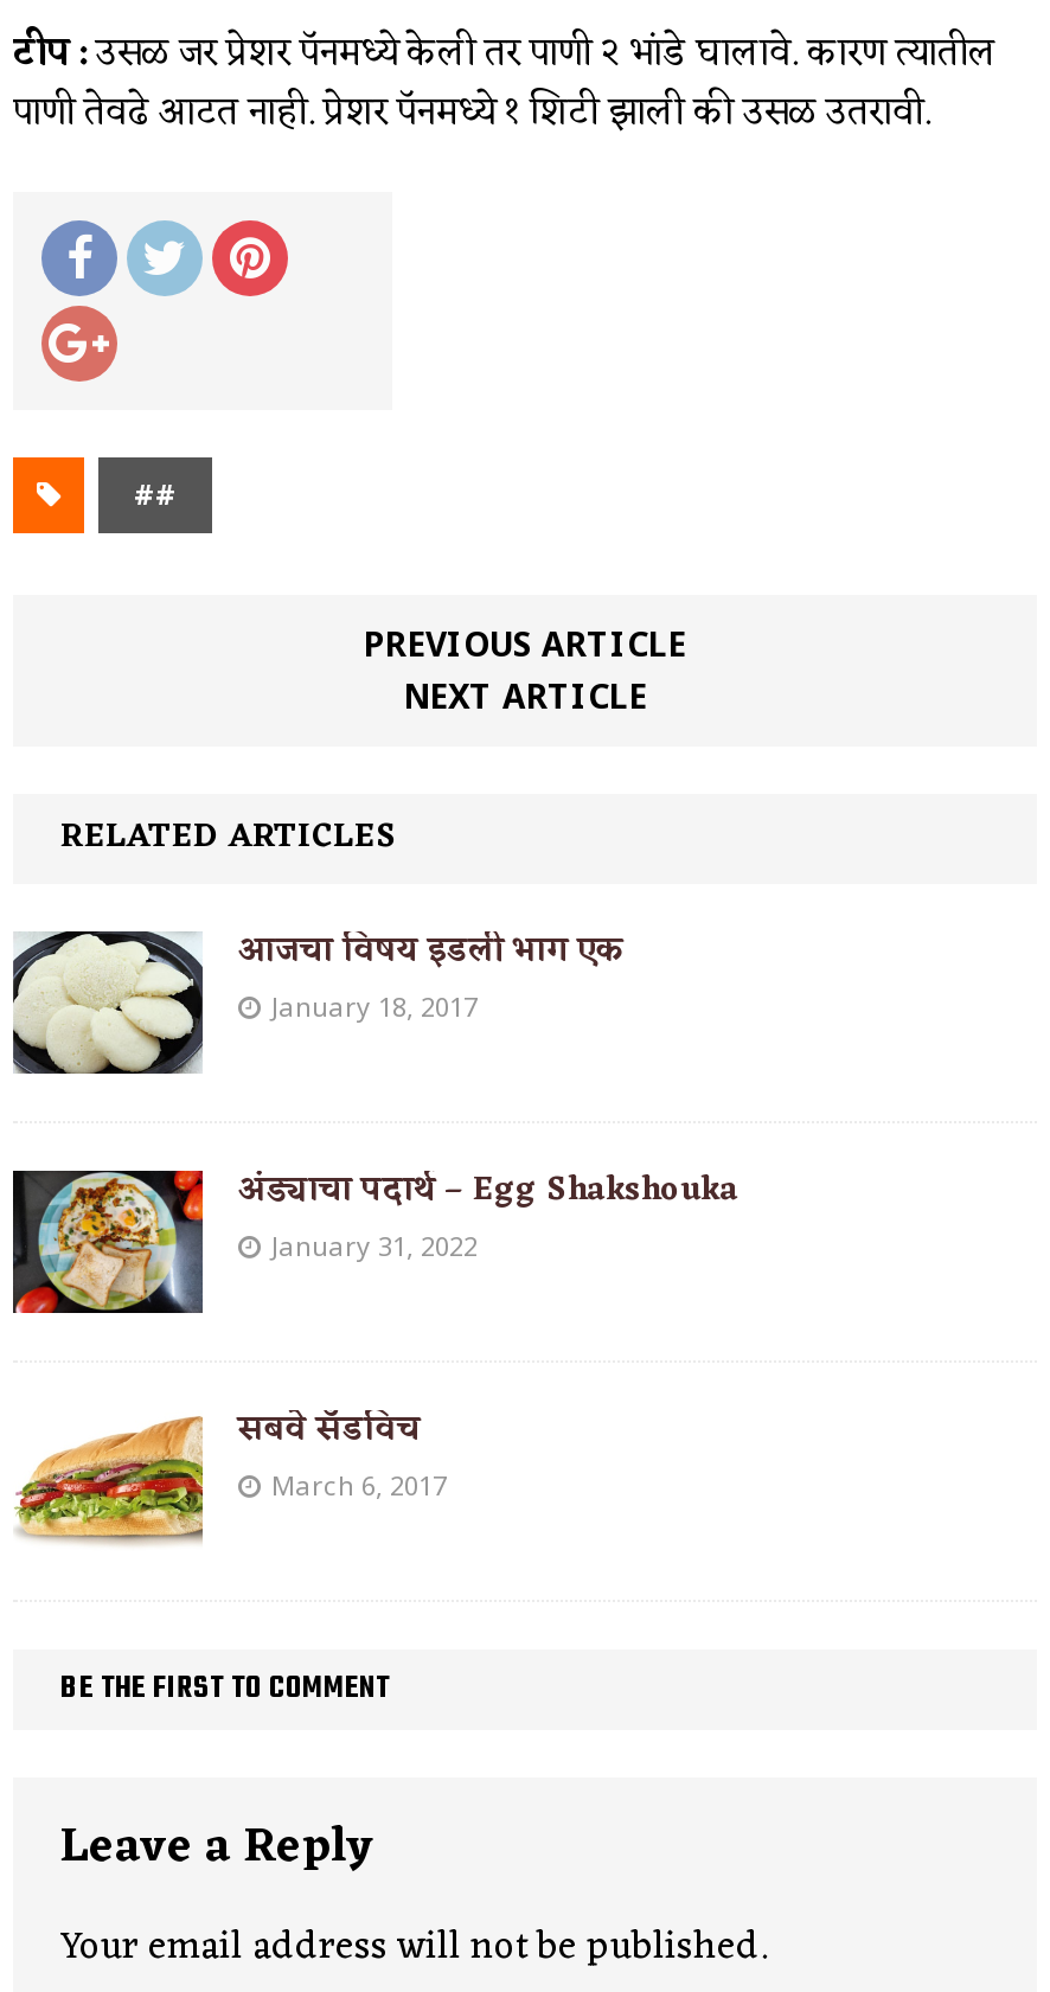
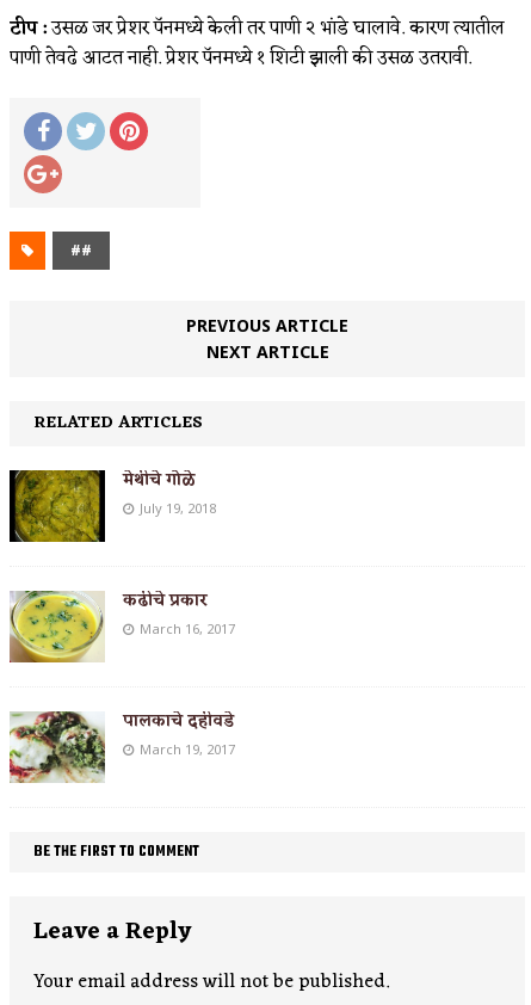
[11,921,625,1076] [image] | आजचा विषय इडली भाग एक | January 18, 2017 -> [8,465,216,543] [image] | मेथीचे गोळे | July 19, 2018
[11,1161,738,1315] [image] | अंड्याचा पदार्थ – Egg Shakshouka | January 31, 2022 -> [8,586,235,664] [image] | कढीचे प्रकार | March 16, 2017
[13,1400,447,1552] [image] | सबवे सँडविच | March 6, 2017 -> [8,706,235,784] [image] | पालकाचे दहीवडे | March 19, 2017

